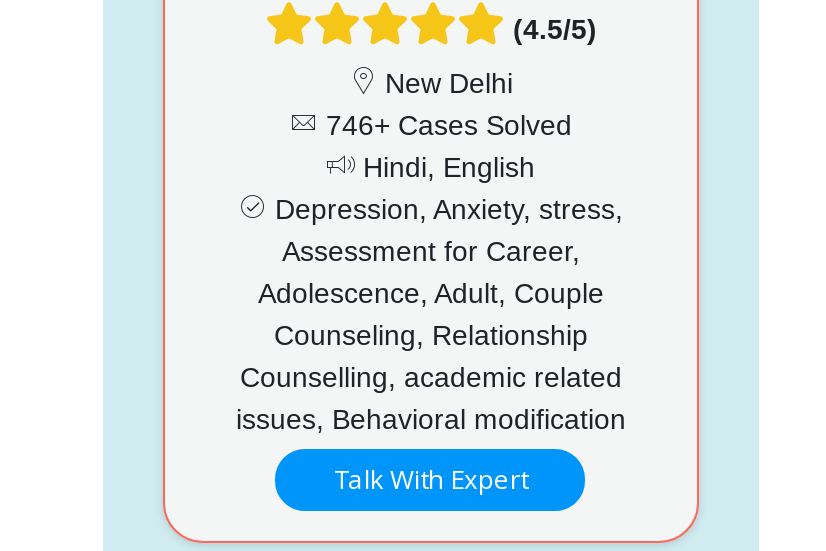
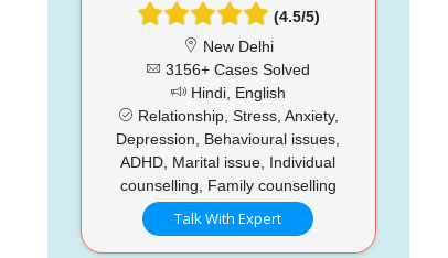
[318,109,572,141] 746+ Cases Solved -> [162,60,311,78] 3156+ Cases Solved
[236,193,626,435] Depression, Anxiety, stress, | Assessment for Career, | Adolescence, Adult, Couple | Counseling, Relationship | Counselling, academic related | issues, Behavioral modification -> [116,107,340,194] Relationship, Stress, Anxiety, | Depression, Behavioural issues, | ADHD, Marital issue, Individual | counselling, Family counselling

